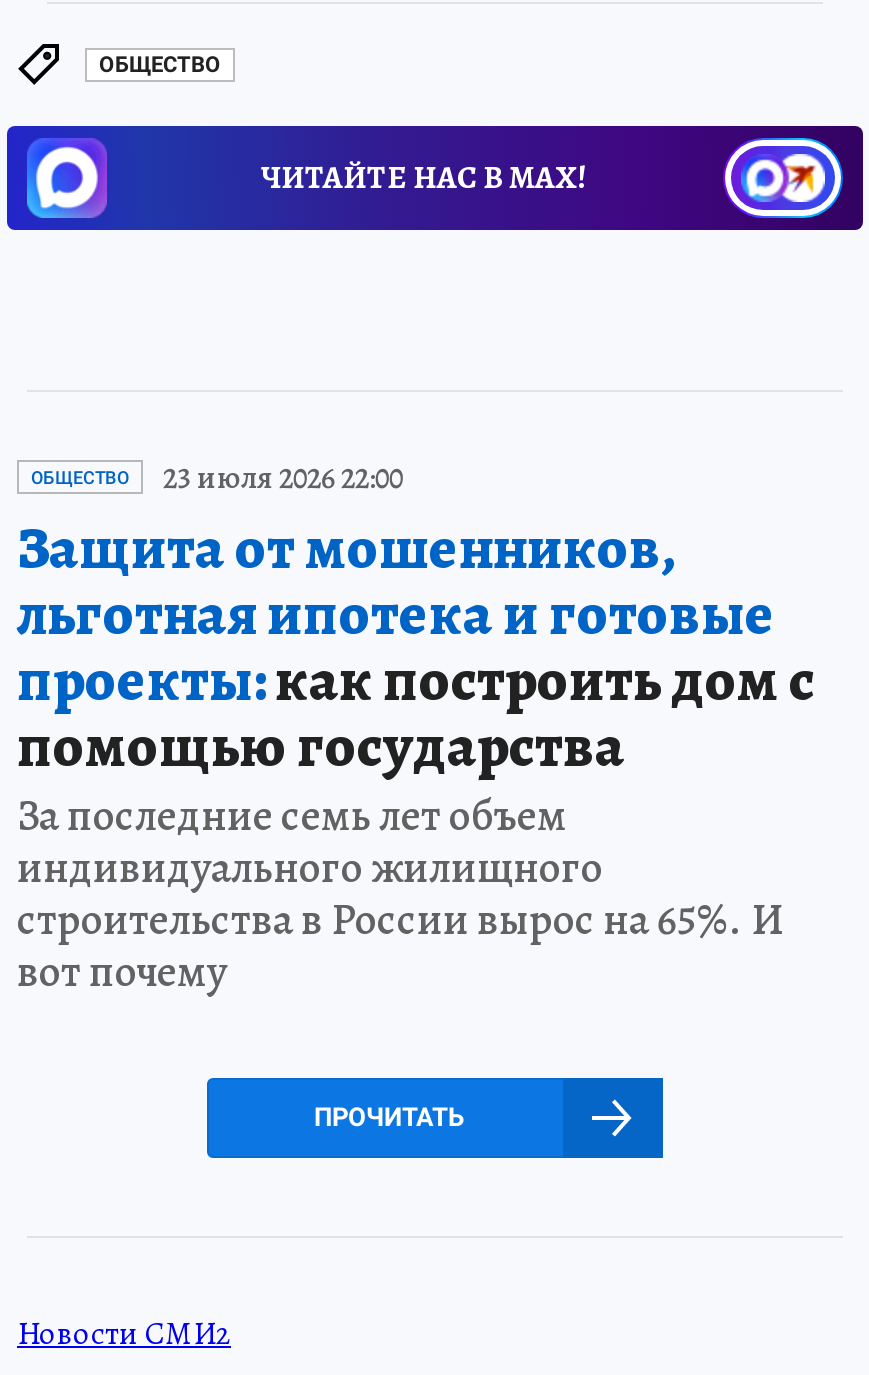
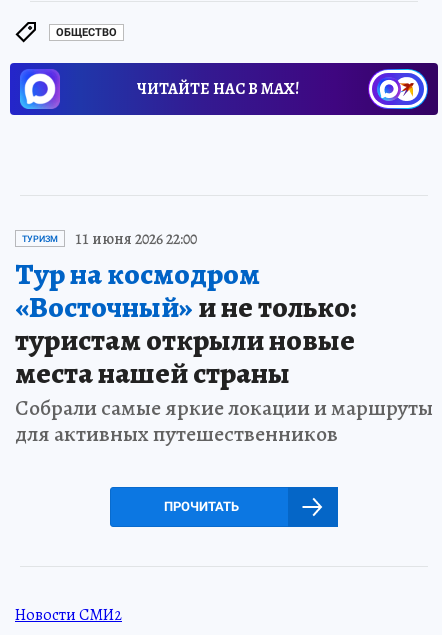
[17,455,815,1001] ОБЩЕСТВО | 23 июля 2026 22:00 | Защита от мошенников, | льготная ипотека и готовые | проекты:как построить дом с | помощью государства | За последние семь лет объем | индивидуального жилищного | строительства в России вырос на 65%. И | вот почему -> [15,228,433,449] ТУРИЗМ | 11 июня 2026 22:00 | Тур на космодром | «Восточный»и не только: | туристам открыли новые | места нашей страны | Собрали самые яркие локации и маршруты | для активных путешественников

